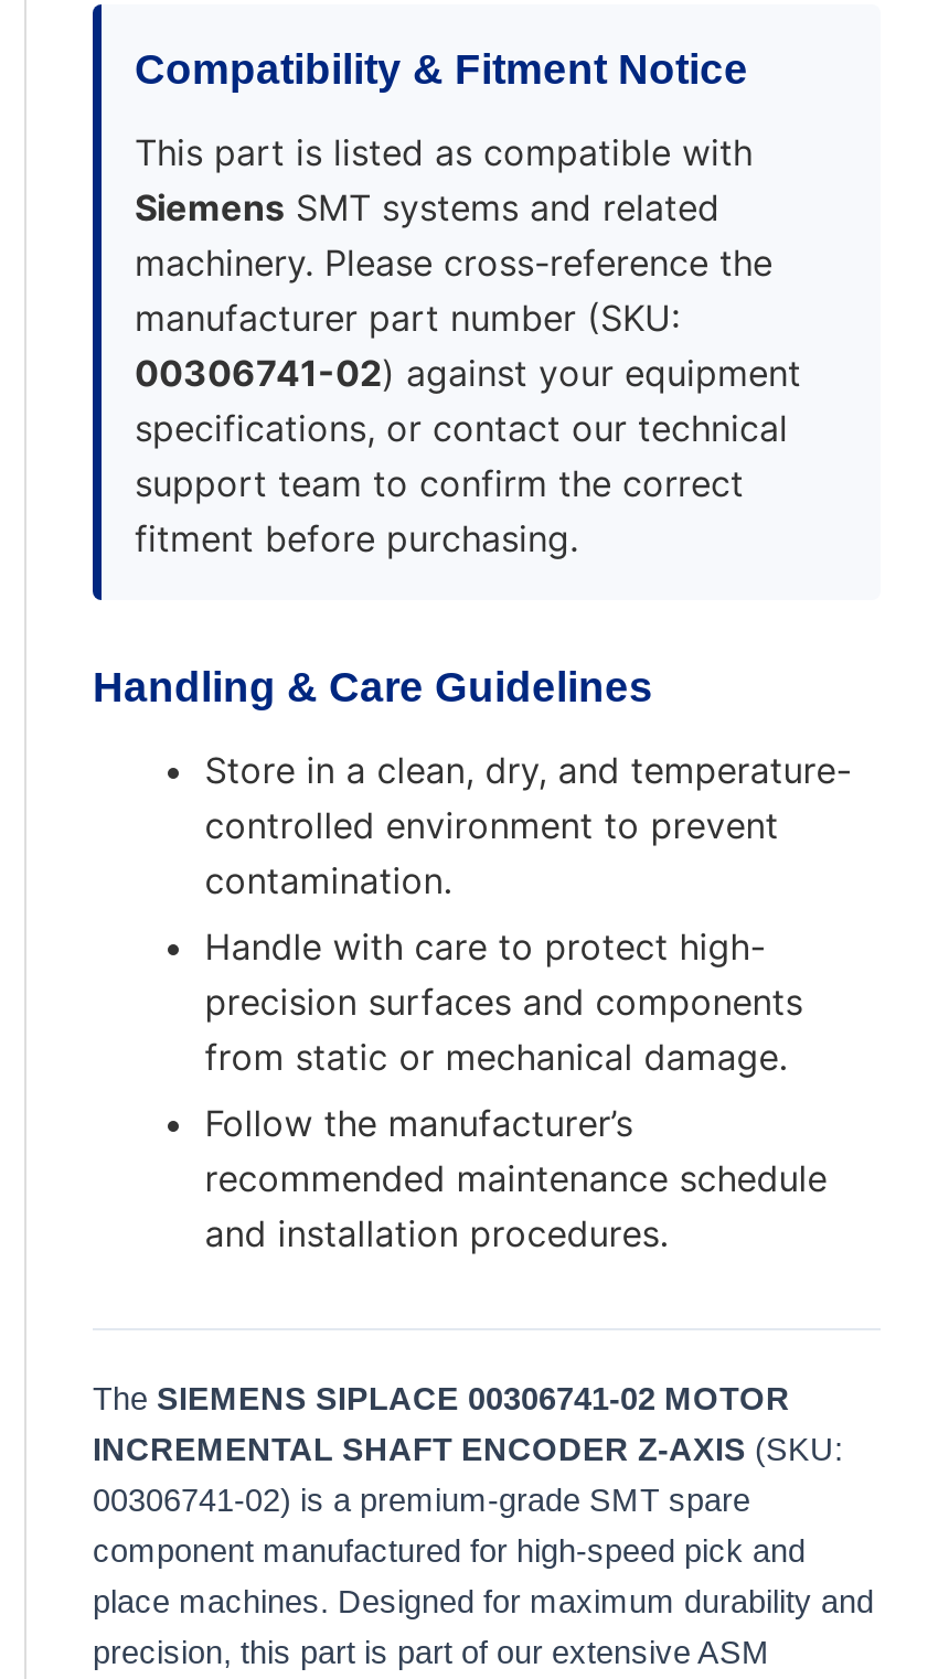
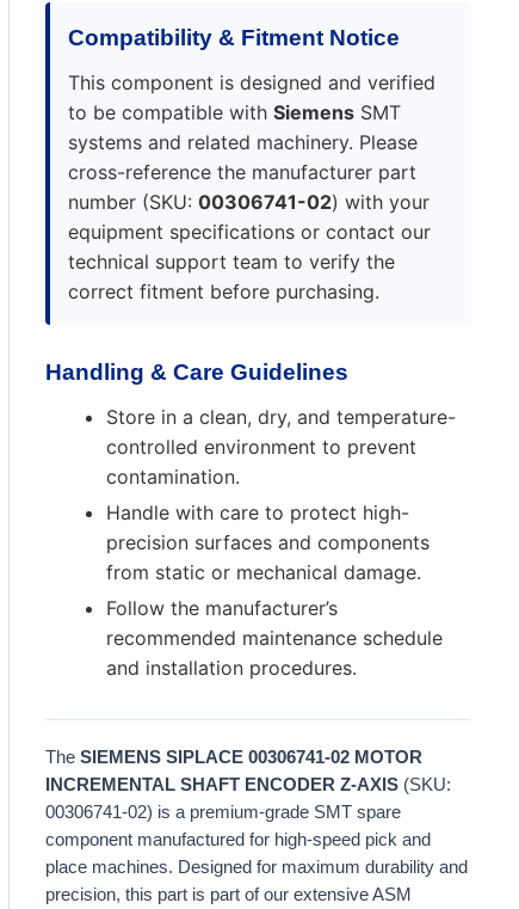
[135,130,801,560] This part is listed as compatible with | Siemens SMT systems and related | machinery. Please cross-reference the | manufacturer part number (SKU: | 00306741-02) against your equipment | specifications, or contact our technical | support team to confirm the correct | fitment before purchasing. -> [68,70,435,303] This component is designed and verified | to be compatible with Siemens SMT | systems and related machinery. Please | cross-reference the manufacturer part | number (SKU: 00306741-02) with your | equipment specifications or contact our | technical support team to verify the | correct fitment before purchasing.

